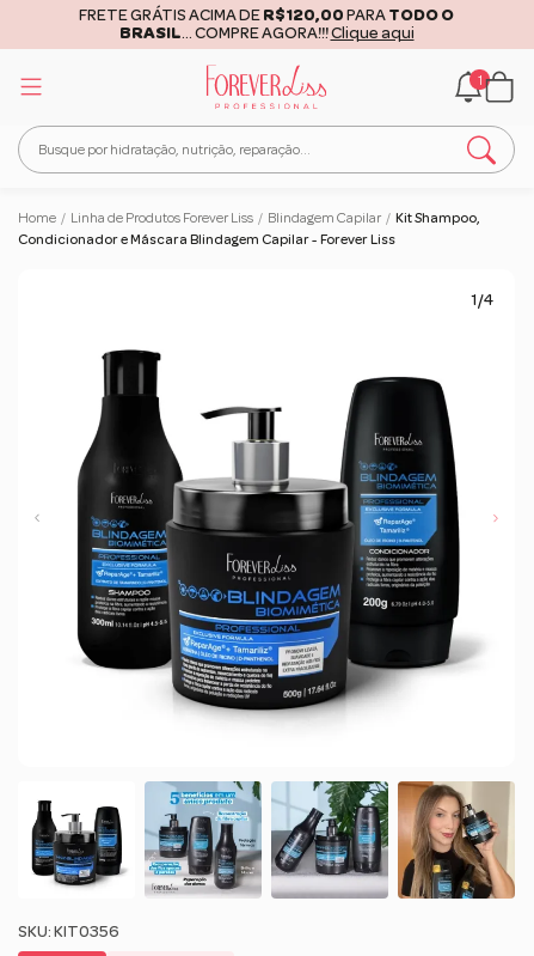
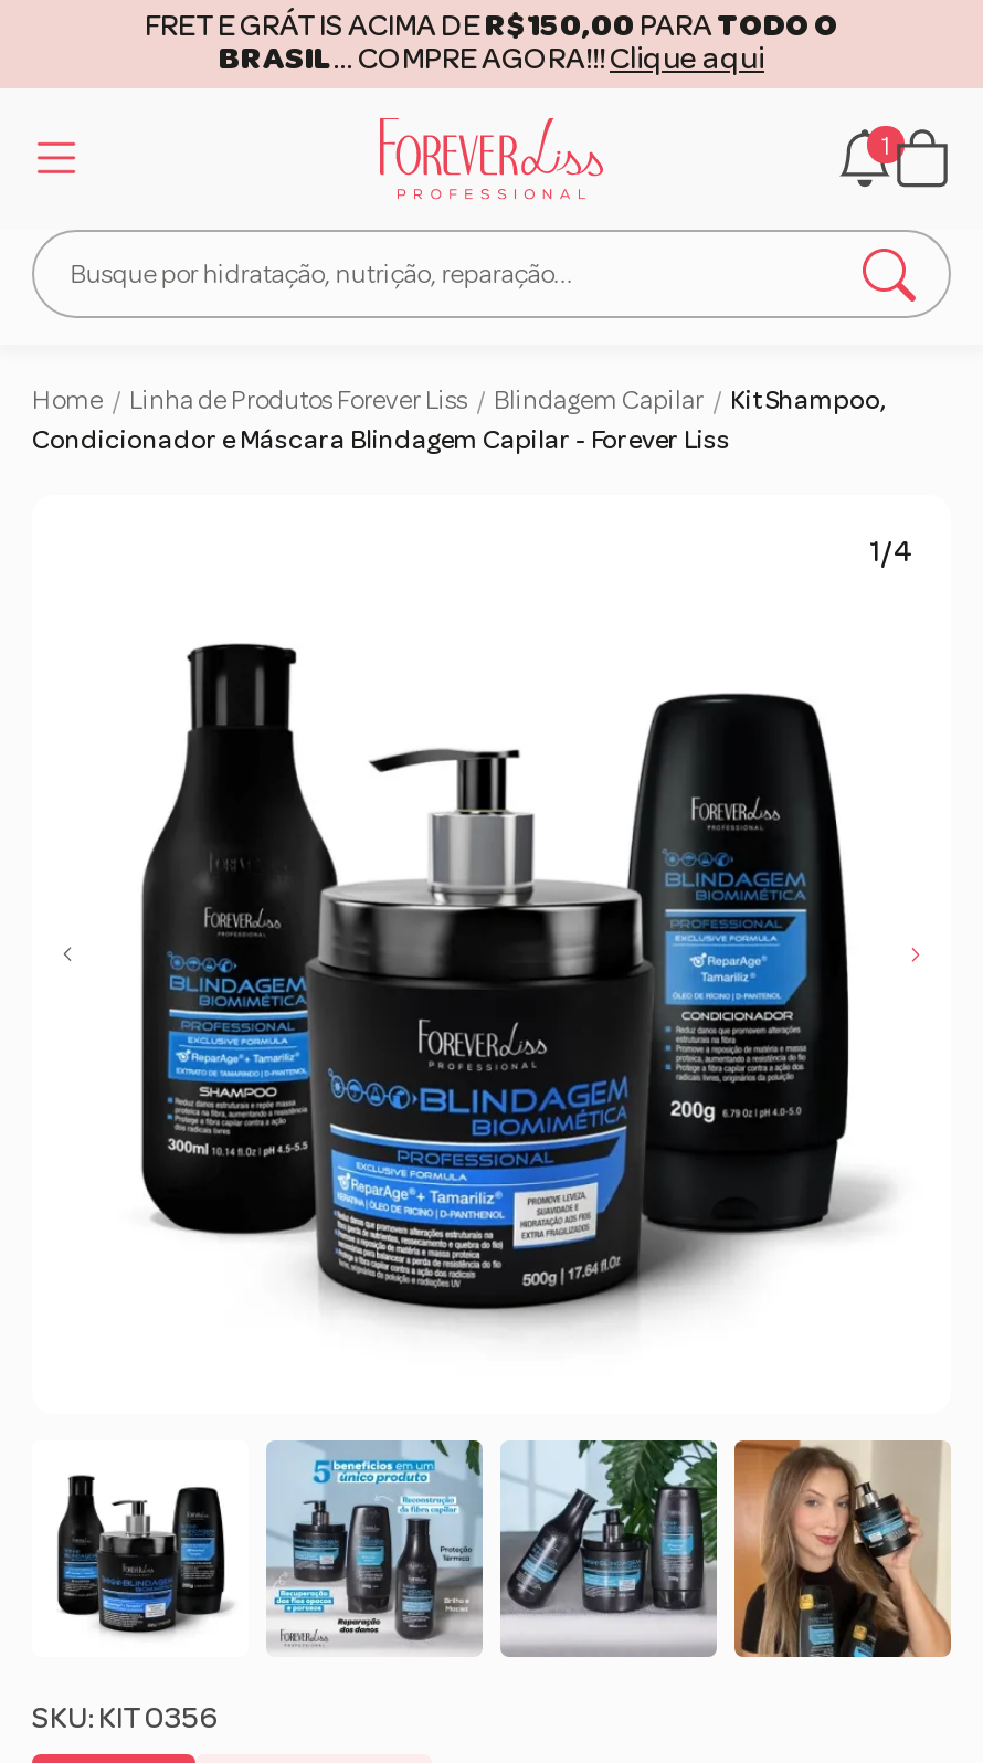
[79,7,454,23] FRETE GRÁTIS ACIMA DE R$120,00 PARA TODO O -> [145,10,838,41] FRETE GRÁTIS ACIMA DE R$150,00 PARA TODO O

